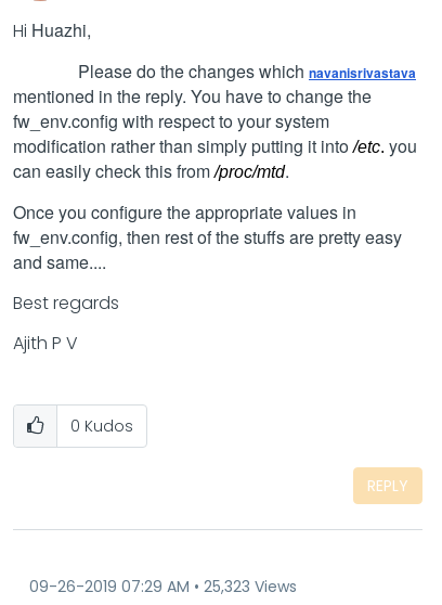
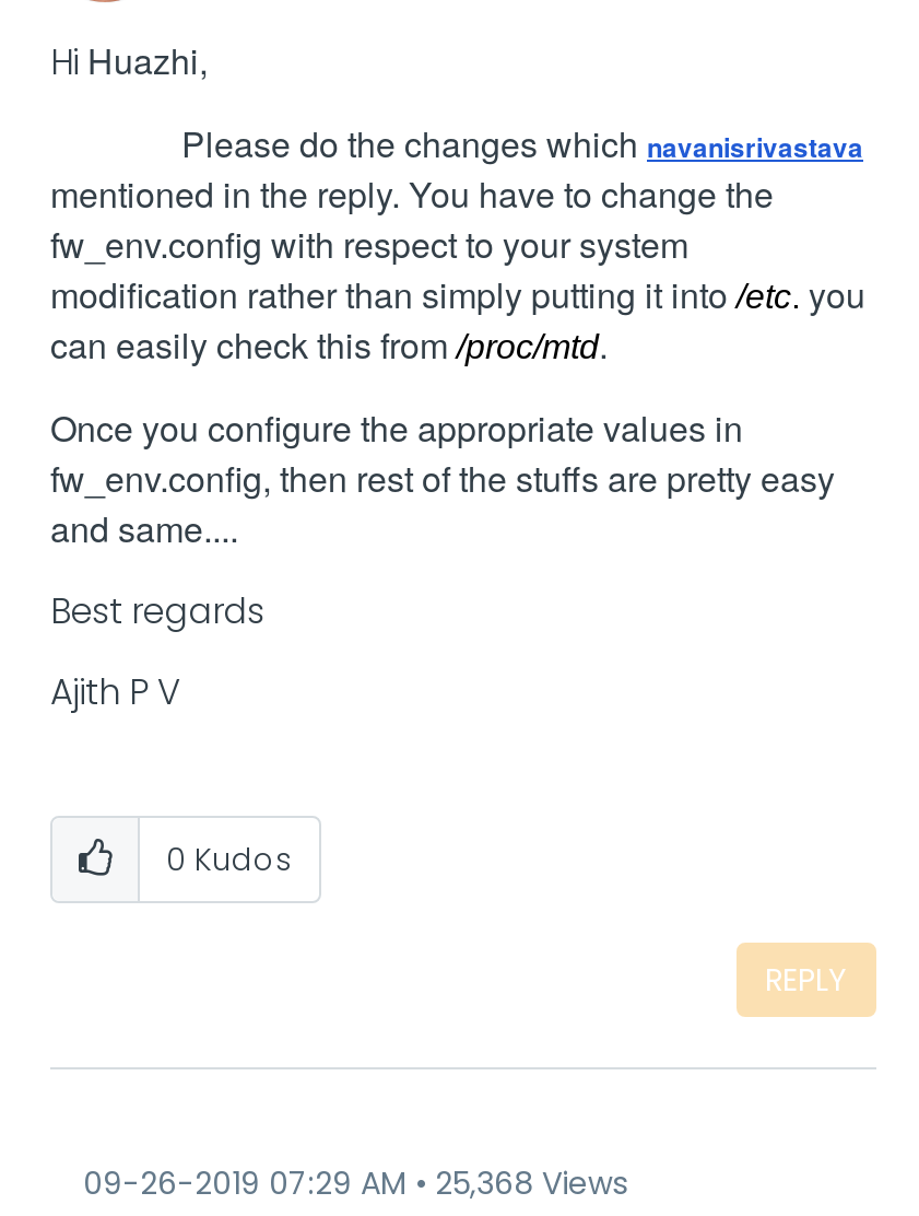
[29,576,297,597] 09-26-2019 07:29 AM 25,323 Views -> [83,1161,627,1205] 09-26-2019 07:29 AM 25,368 Views

